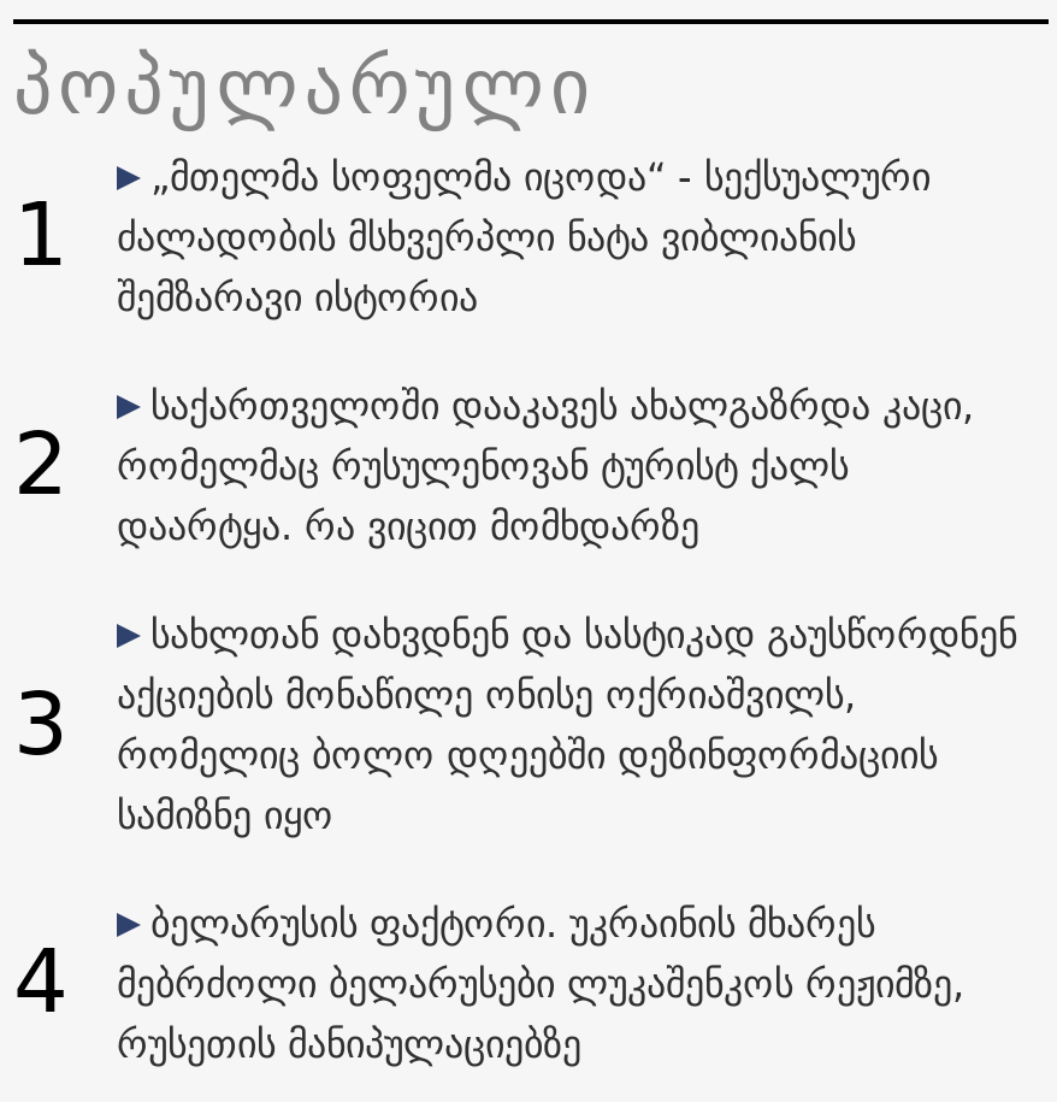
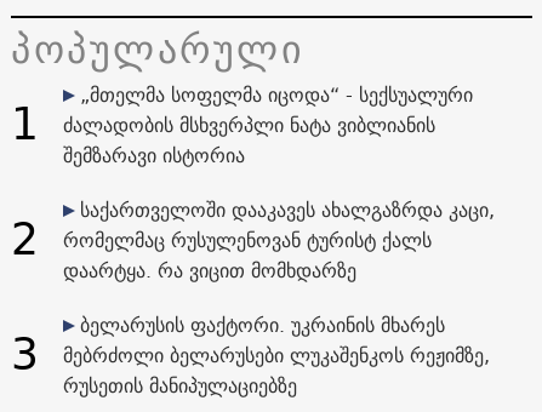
[13,599,1017,1053] სახლთან დახვდნენ და სასტიკად გაუსწორდნენ | აქციების მონაწილე ონისე ოქრიაშვილს, | რომელიც ბოლო დღეებში დეზინფორმაციის | სამიზნე იყო | 4 -> none

